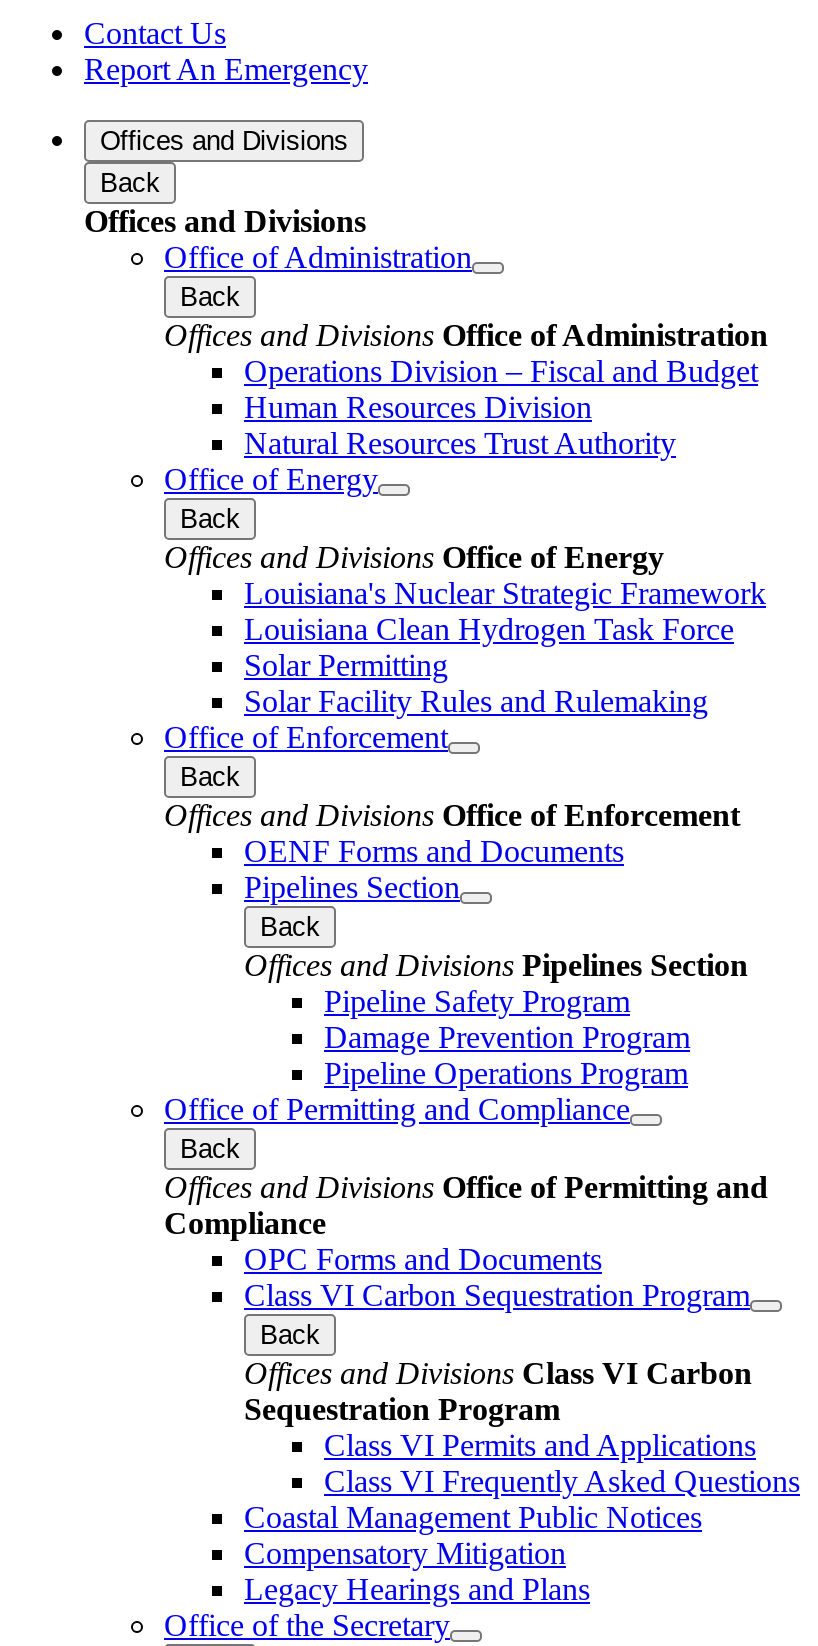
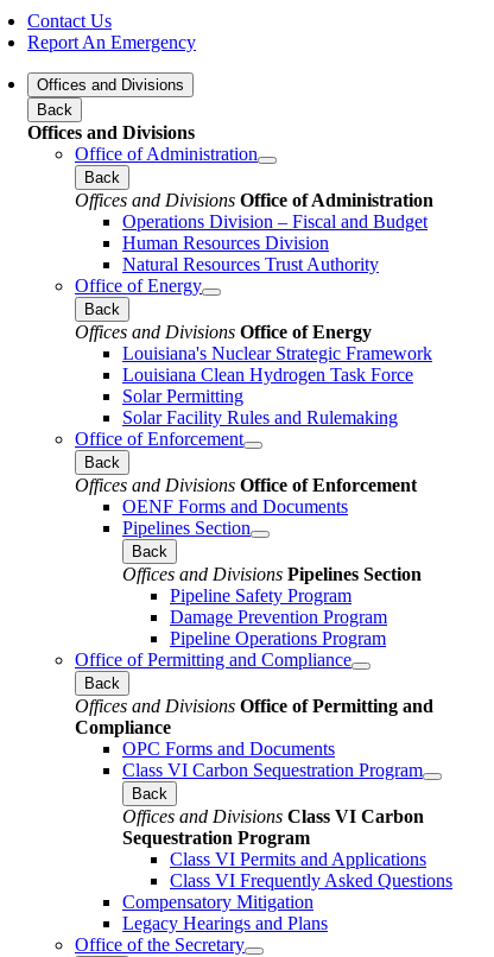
[244,1499,702,1533] Coastal Management Public Notices -> none

